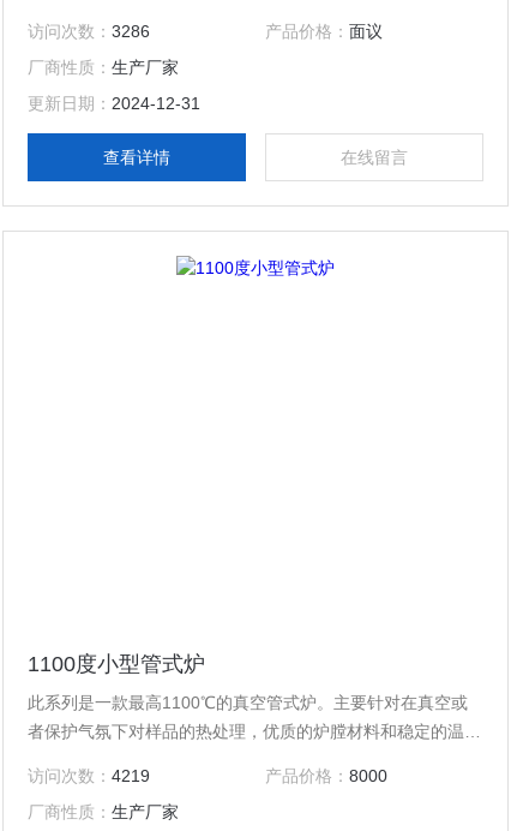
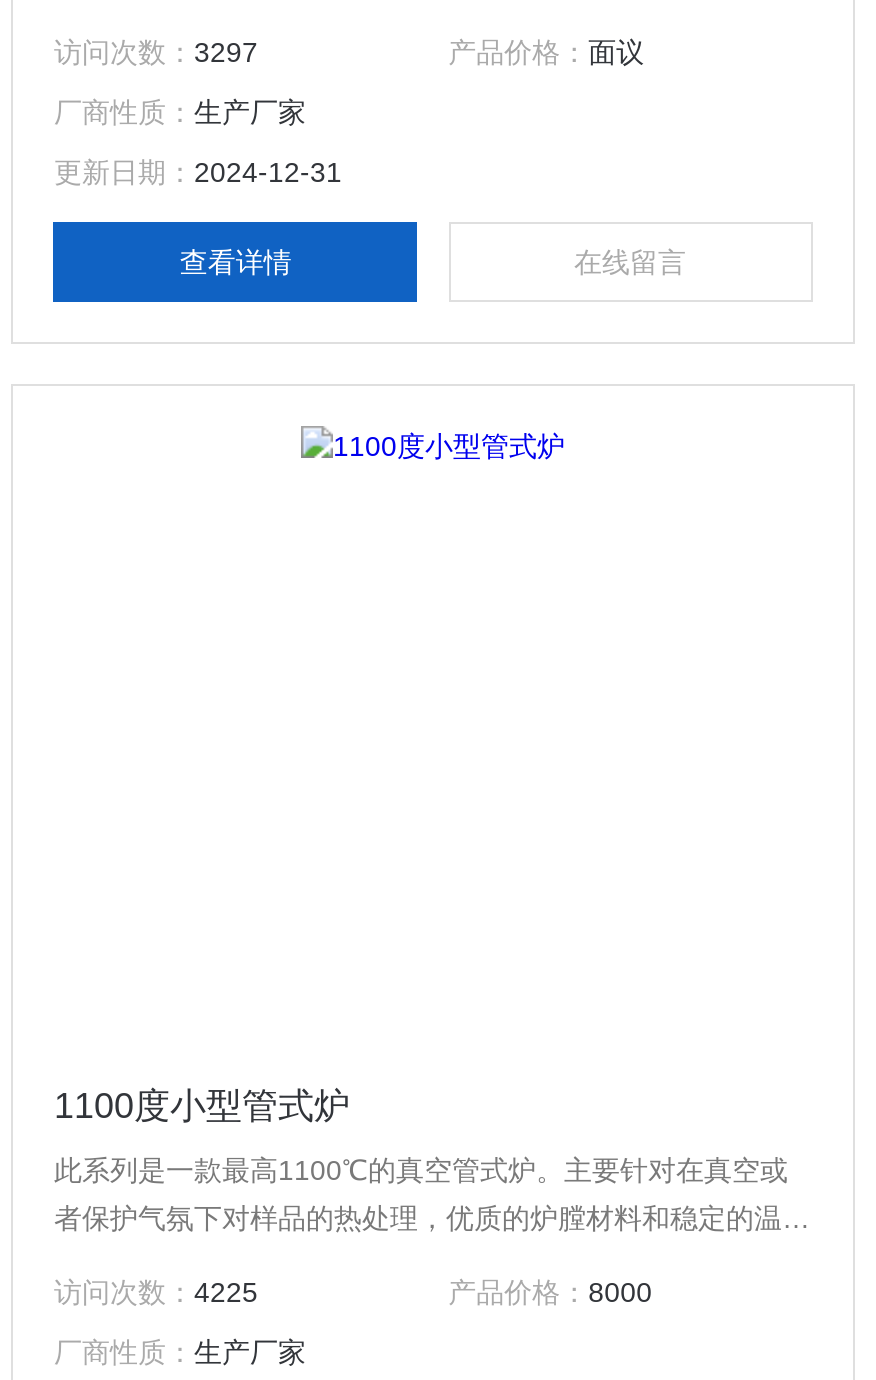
[28,22,150,41] 访问次数：3286 -> [54,36,258,68] 访问次数：3297
[28,766,150,785] 访问次数：4219 -> [54,1276,258,1308] 访问次数：4225

